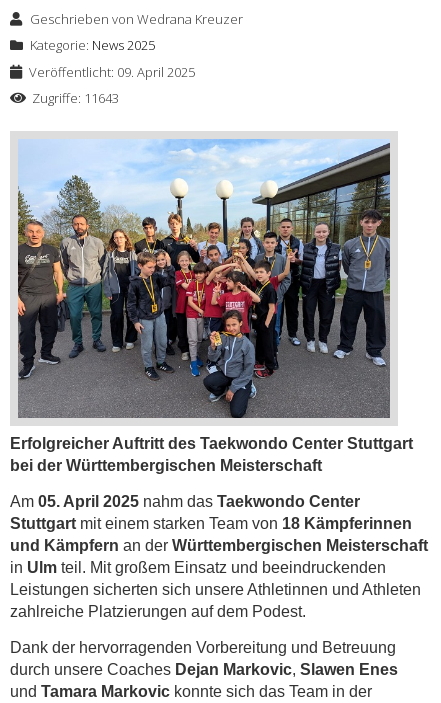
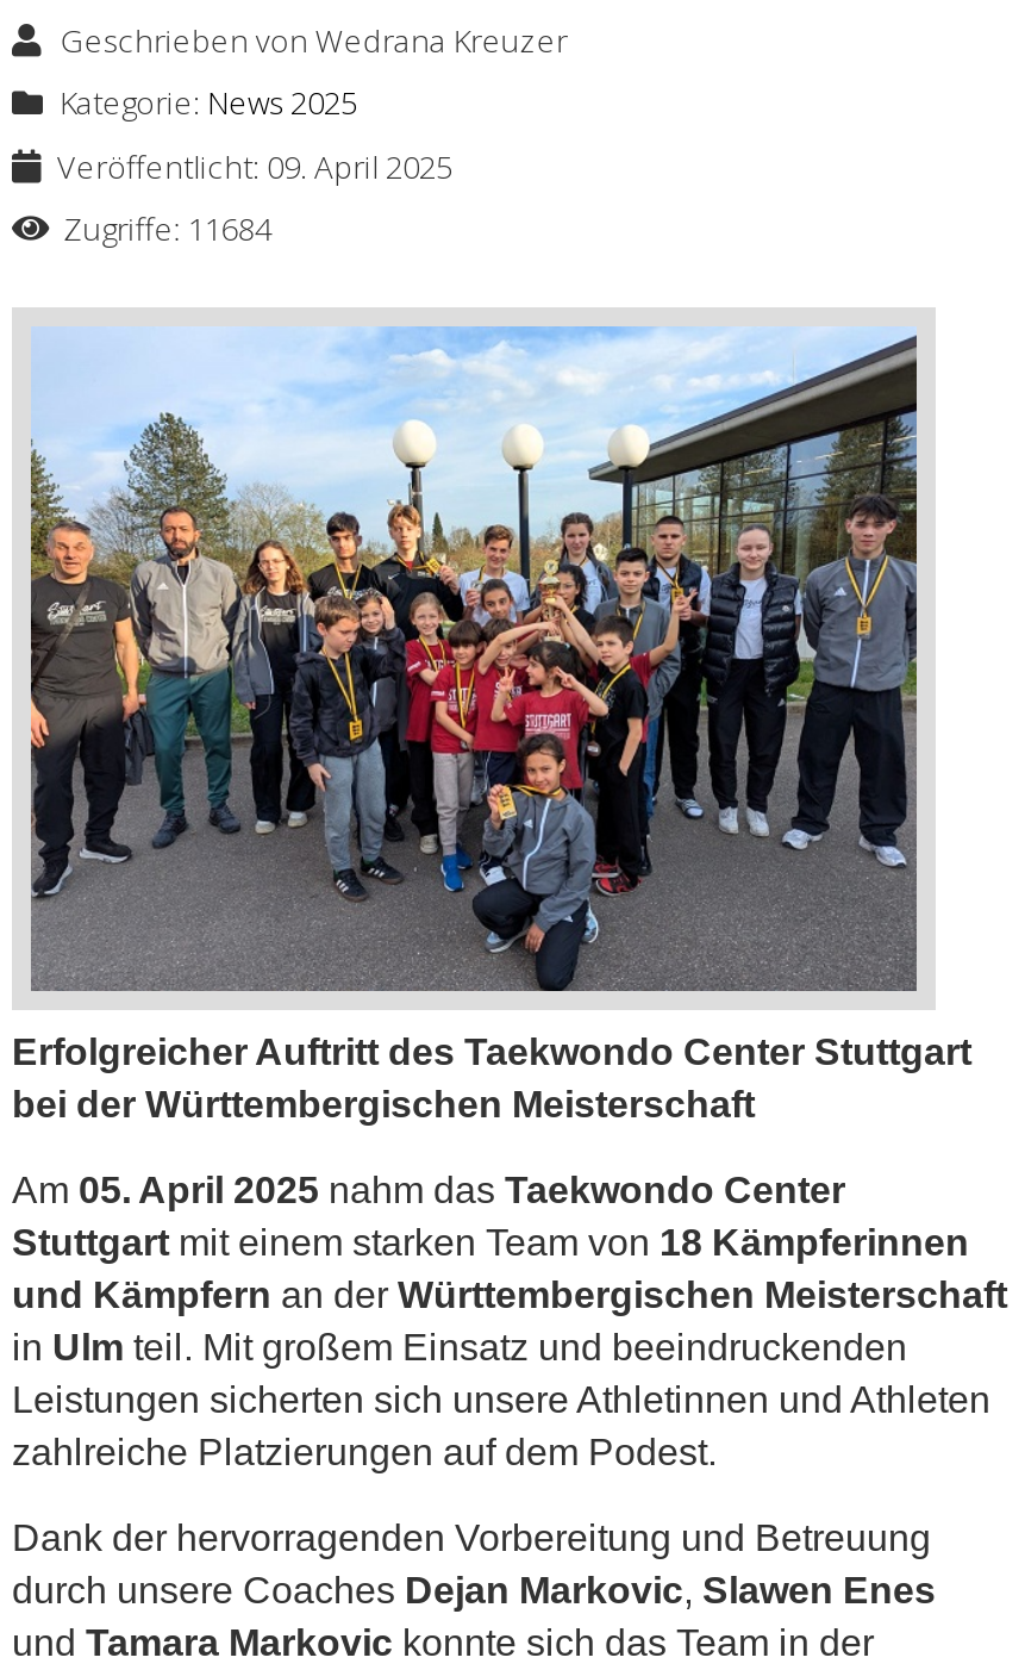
[32,88,119,106] Zugriffe: 11643 -> [64,206,271,249] Zugriffe: 11684

